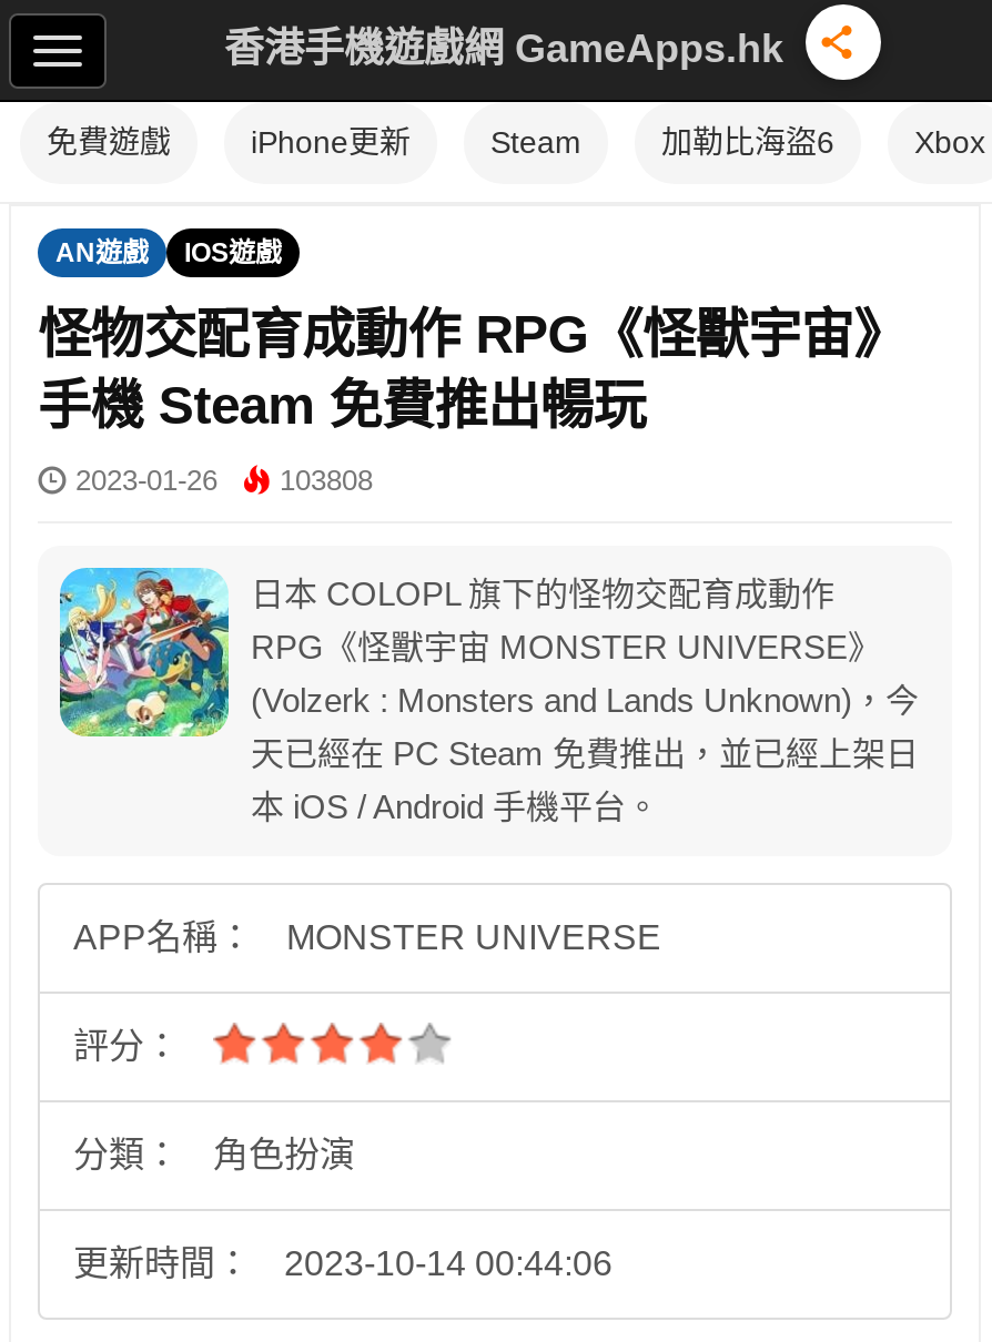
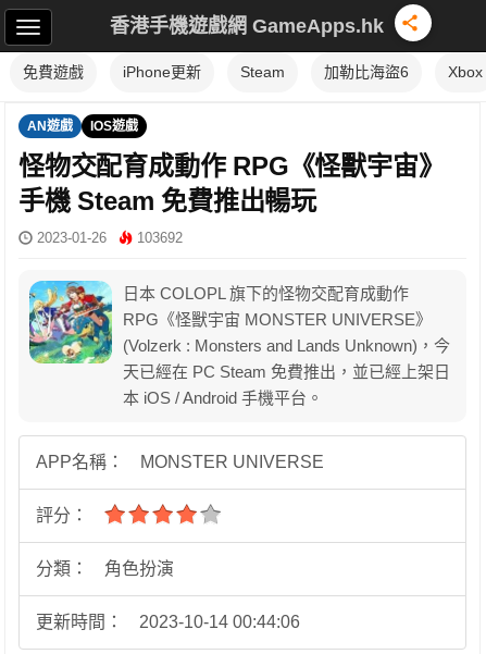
[75,464,373,497] 2023-01-26 103808 -> [37,230,183,246] 2023-01-26 103692

